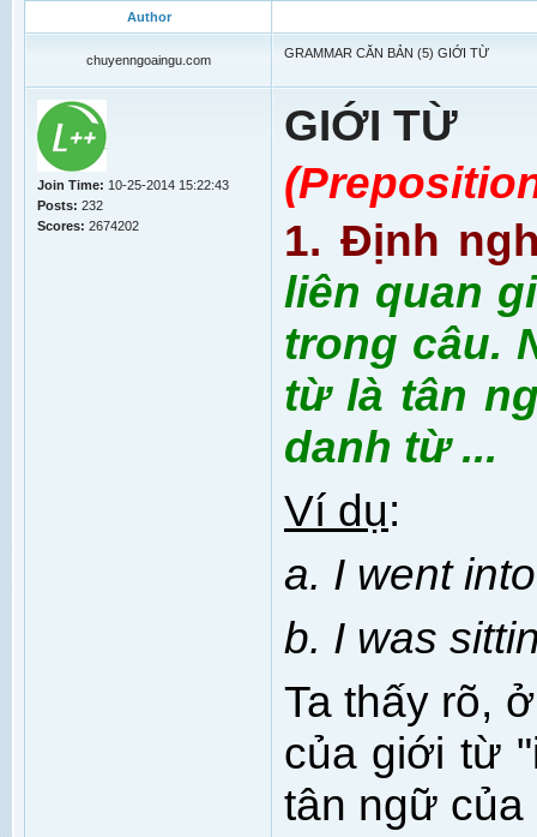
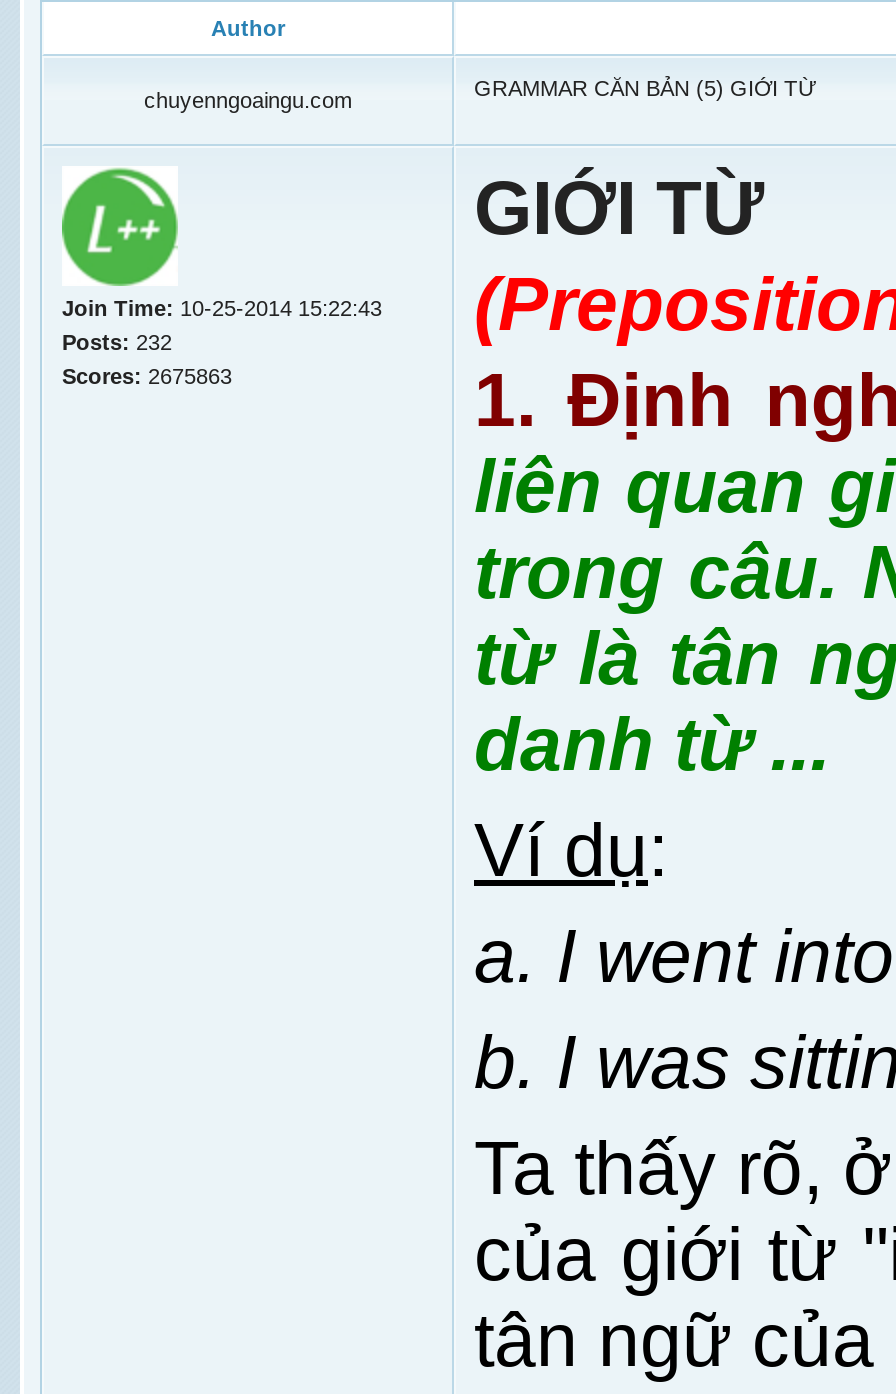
[37,219,139,233] Scores: 2674202 -> [62,364,232,388] Scores: 2675863

